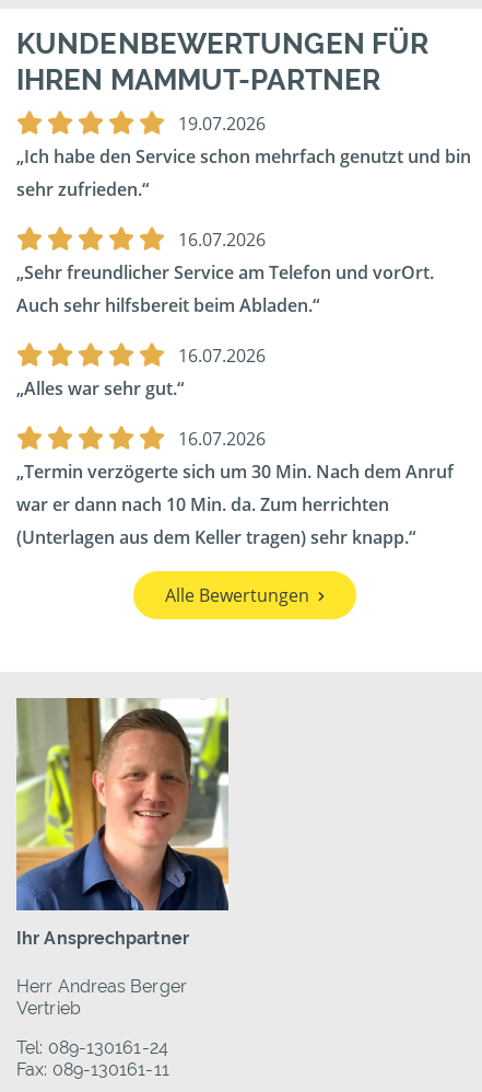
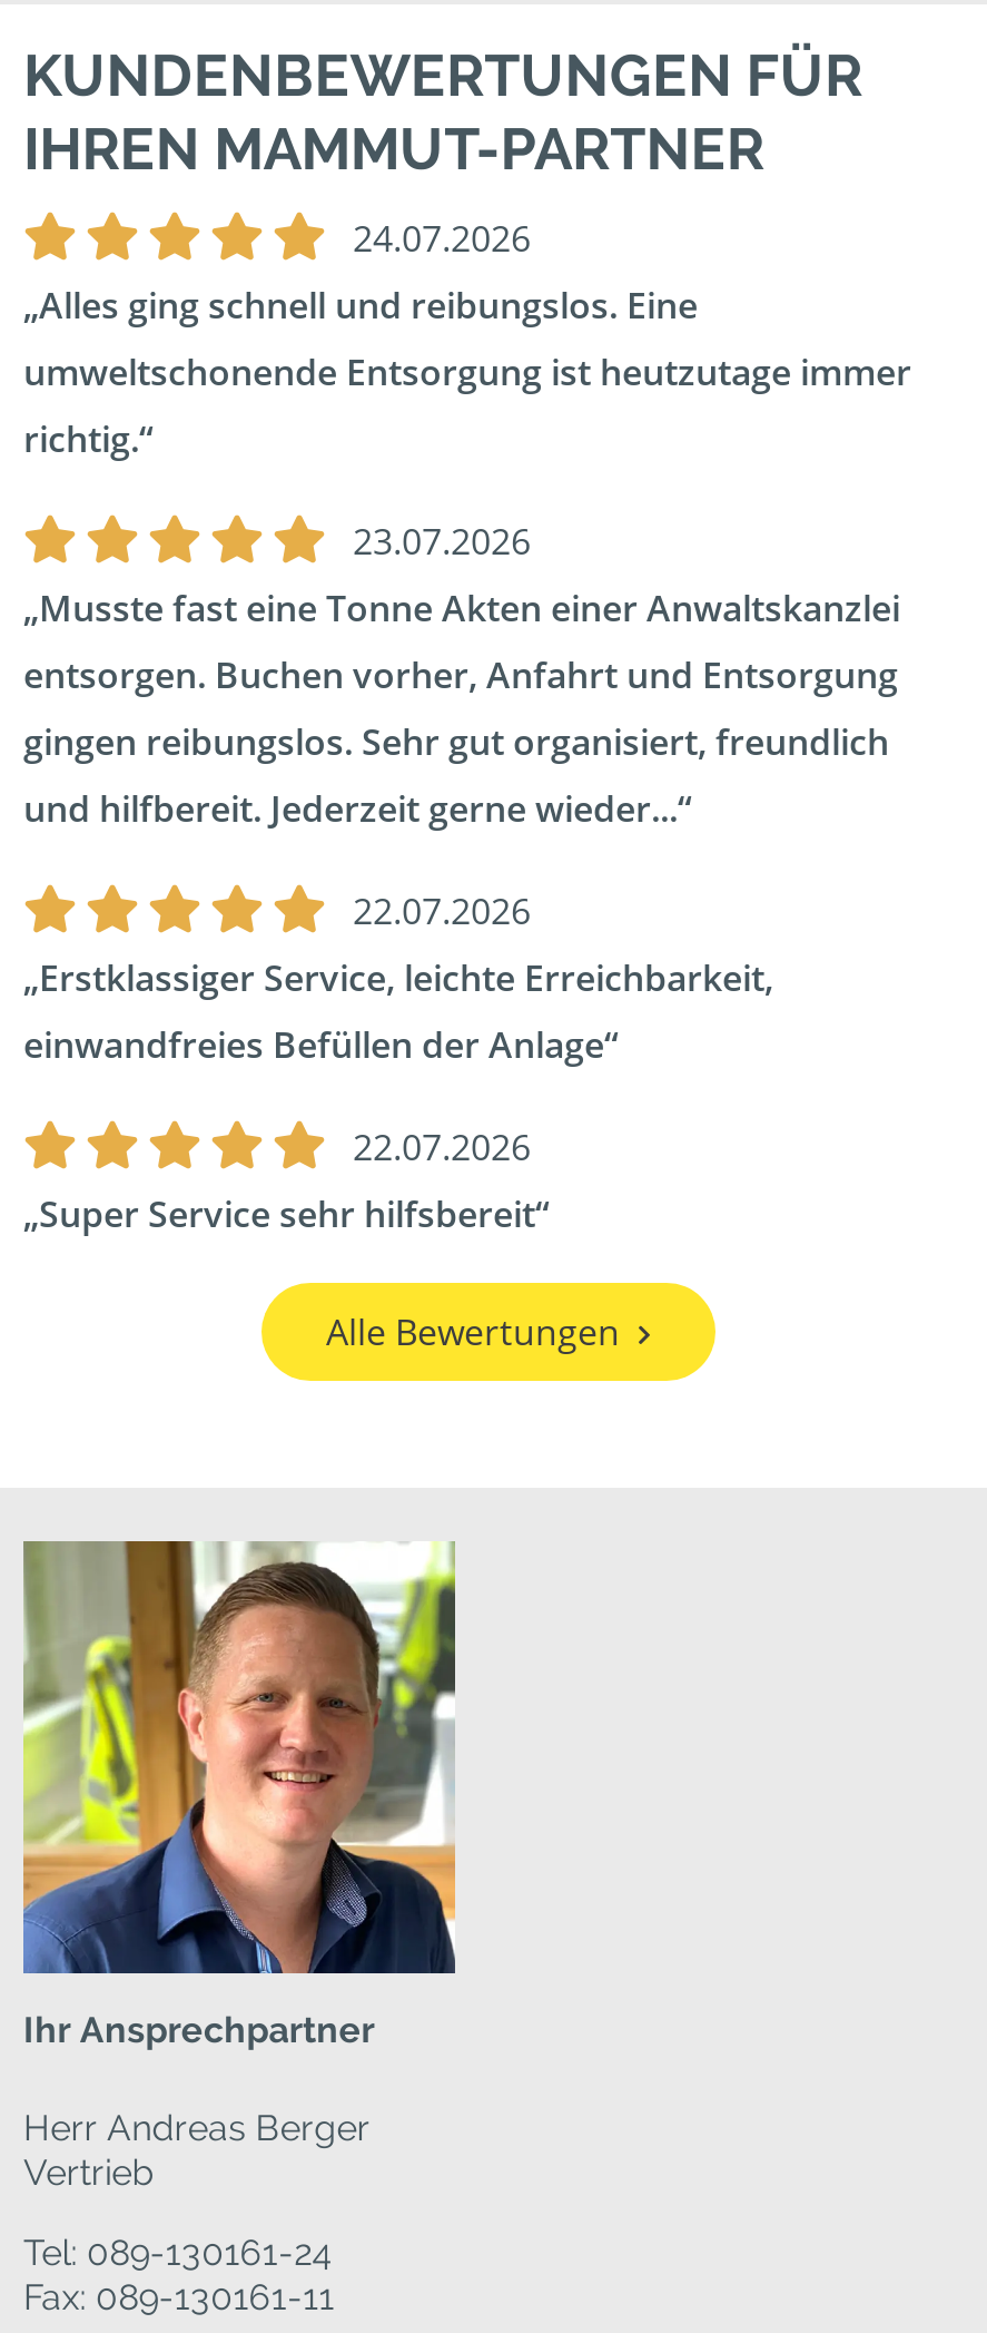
[16,112,471,201] 19.07.2026 | Ich habe den Service schon mehrfach genutzt und bin | sehr zufrieden. -> [23,214,911,463] 24.07.2026 | Alles ging schnell und reibungslos. Eine | umweltschonende Entsorgung ist heutzutage immer | richtig.
[16,228,434,317] 16.07.2026 | Sehr freundlicher Service am Telefon und vorOrt. | Auch sehr hilfsbereit beim Abladen. -> [23,517,900,833] 23.07.2026 | Musste fast eine Tonne Akten einer Anwaltskanzlei | entsorgen. Buchen vorher, Anfahrt und Entsorgung | gingen reibungslos. Sehr gut organisiert, freundlich | und hilfbereit. Jederzeit gerne wieder...
[24,344,266,400] 16.07.2026 | Alles war sehr gut. -> [23,886,773,1069] 22.07.2026 | Erstklassiger Service, leichte Erreichbarkeit, | einwandfreies Befüllen der Anlage
[16,427,454,549] 16.07.2026 | Termin verzögerte sich um 30 Min. Nach dem Anruf | war er dann nach 10 Min. da. Zum herrichten | (Unterlagen aus dem Keller tragen) sehr knapp. -> [39,1123,535,1238] 22.07.2026 | Super Service sehr hilfsbereit

